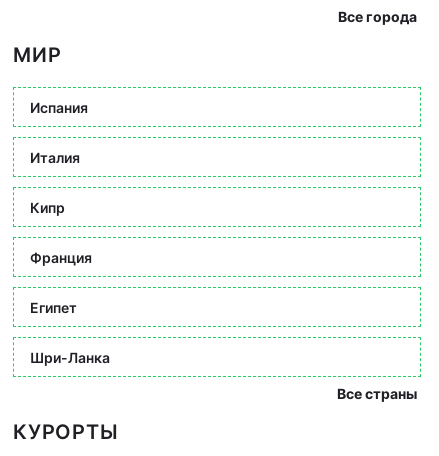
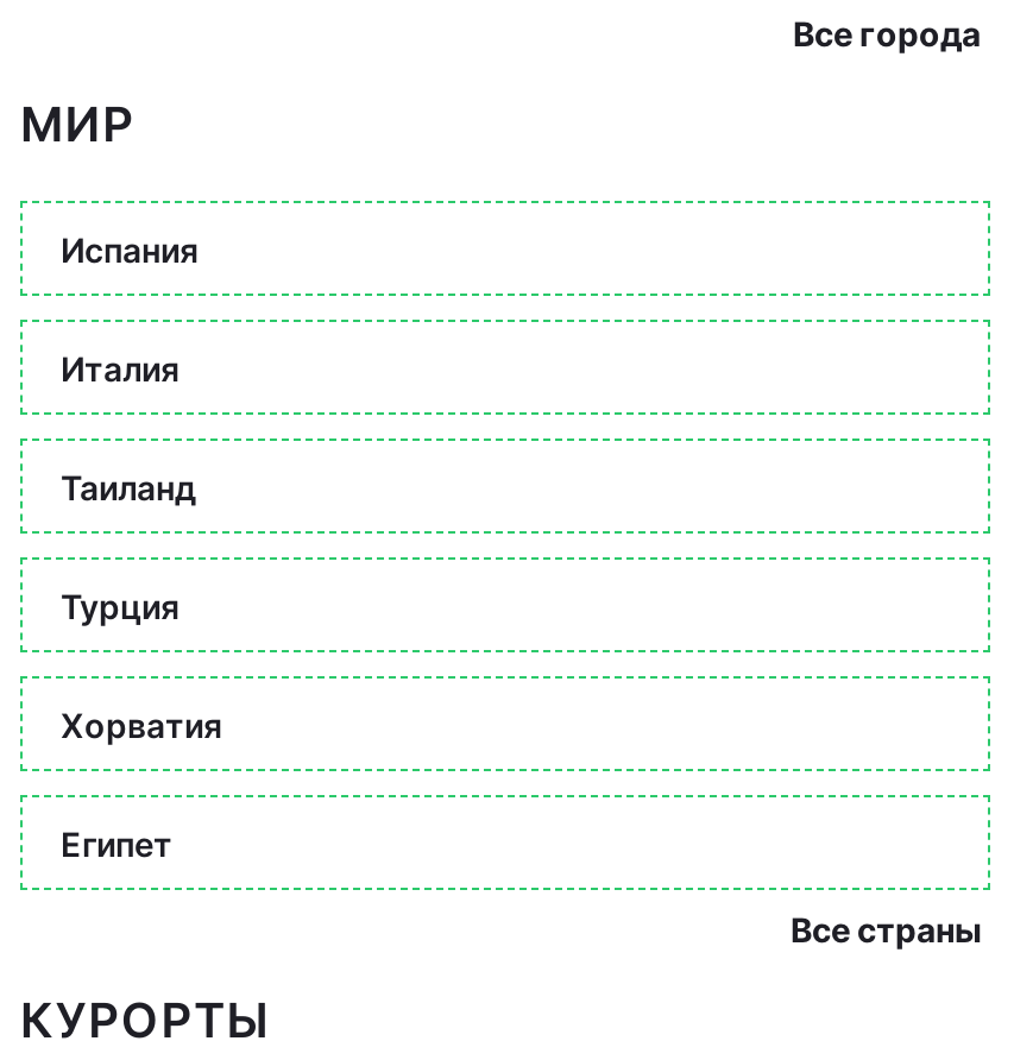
[30,198,92,265] Кипр | Франция -> [61,466,222,744] Таиланд | Турция | Хорватия
moved [30,298,77,315] -> [61,822,172,863]: Египет
[30,348,110,365] Шри-Ланка -> none

